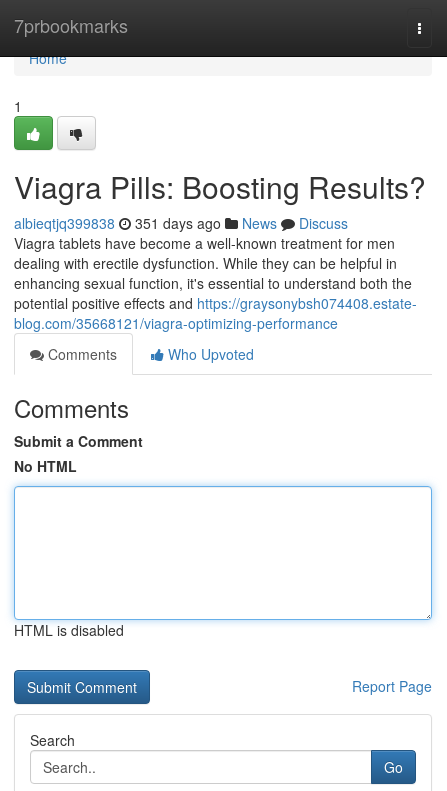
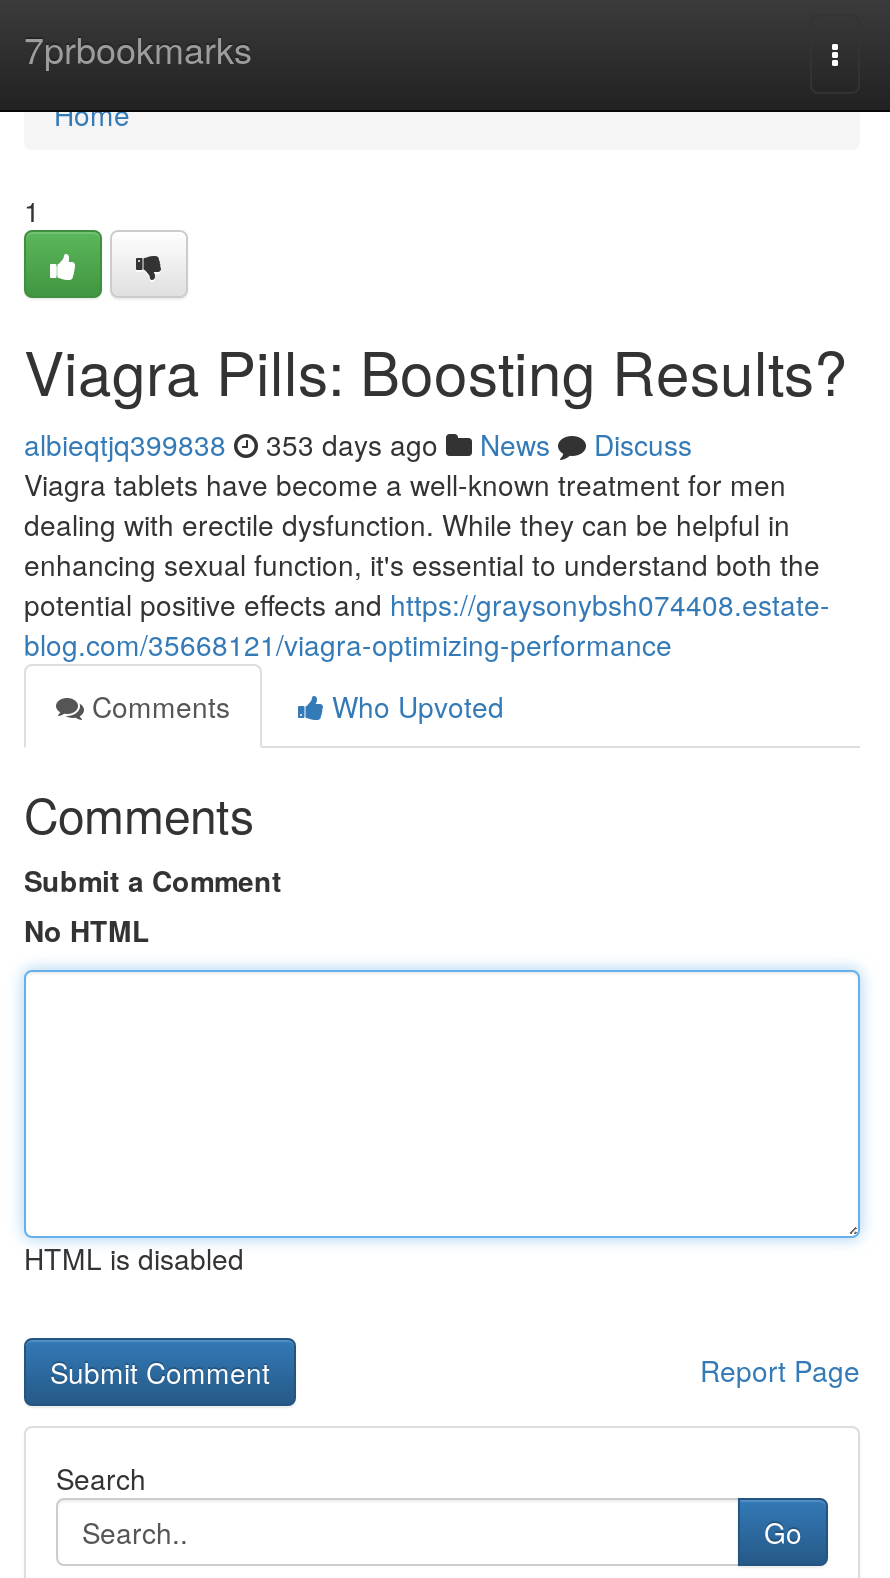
[14,213,348,233] albieqtjq399838 351 days ago News Discuss -> [24,424,692,464] albieqtjq399838 353 days ago News Discuss

